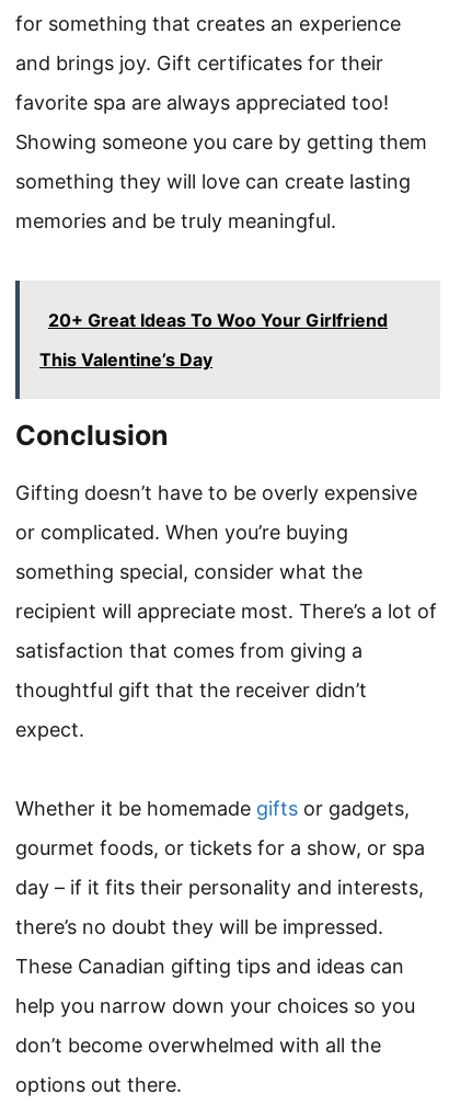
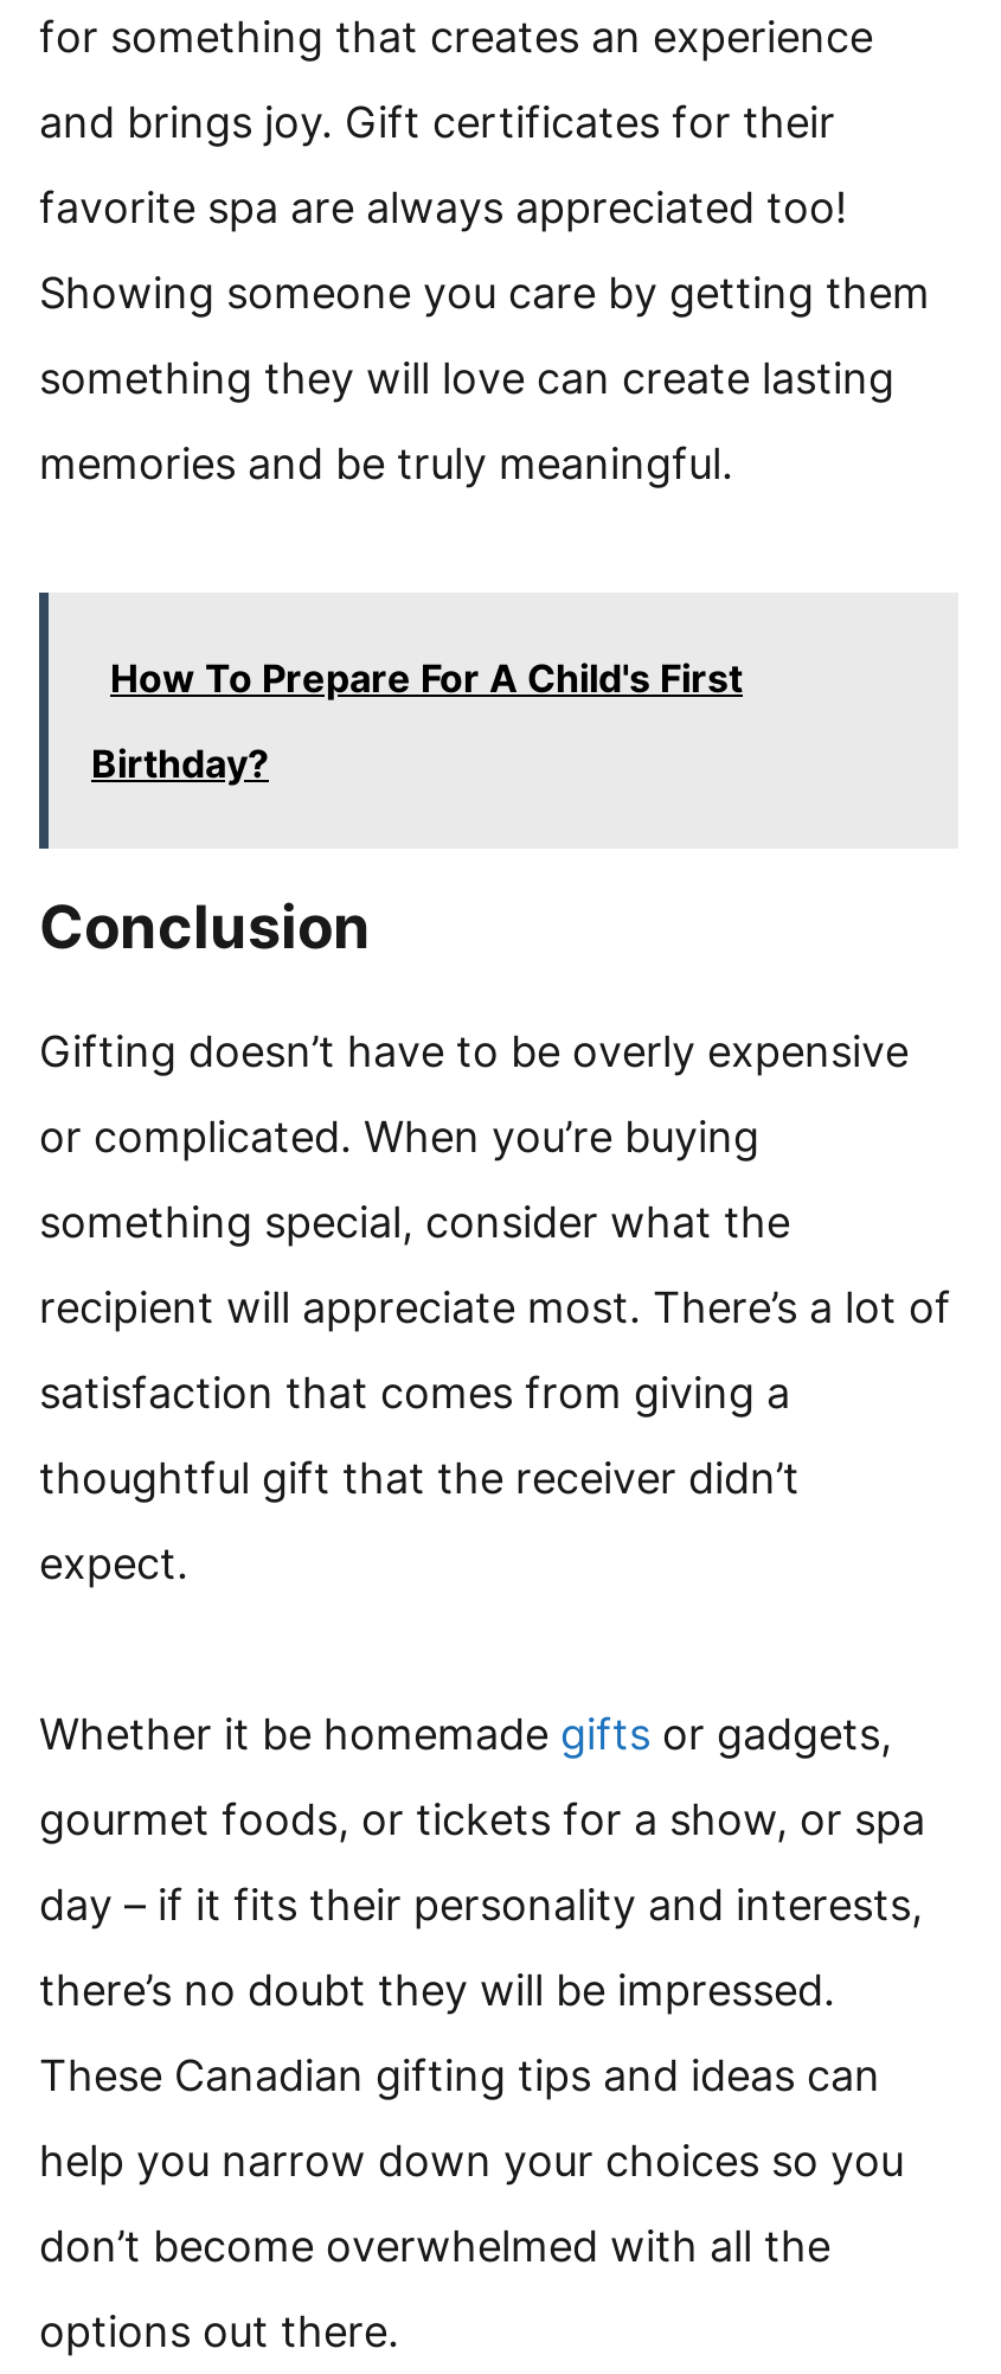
[48,309,388,331] 20+ Great Ideas To Woo Your Girlfriend -> [110,654,743,702] How To Prepare For A Child's First
[39,349,212,370] This Valentine’s Day -> [91,740,269,787] Birthday?

